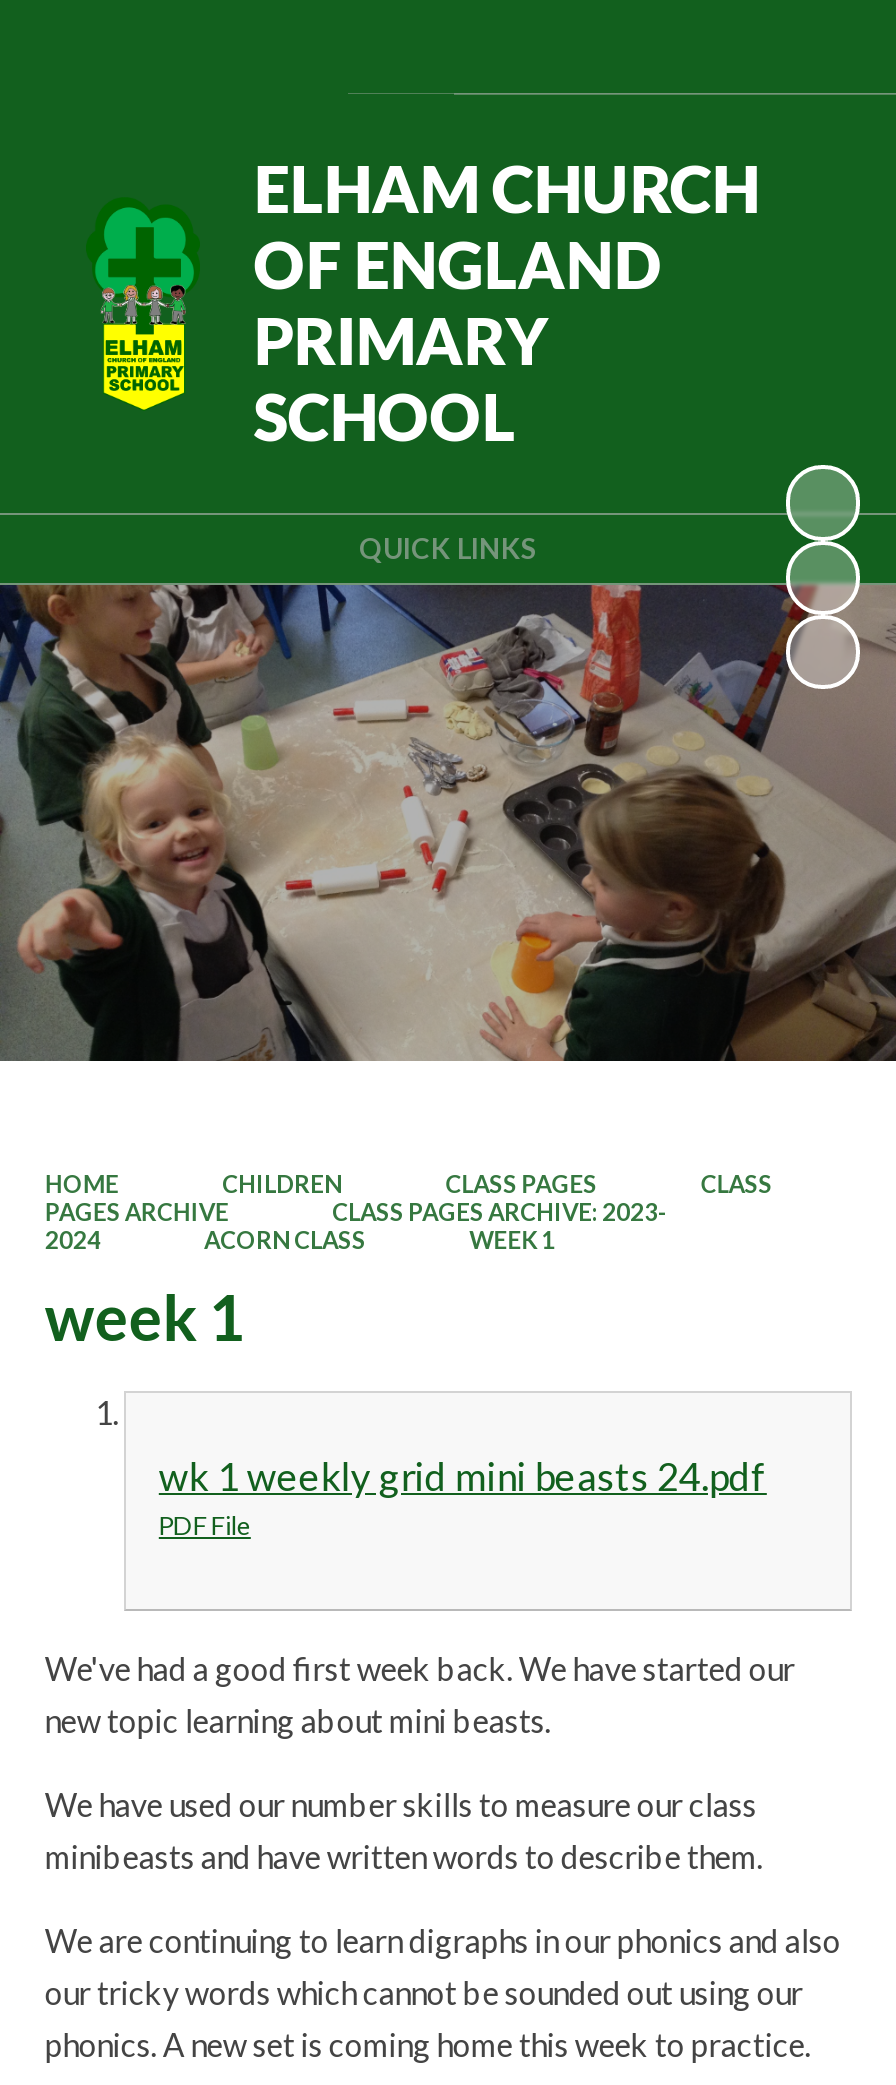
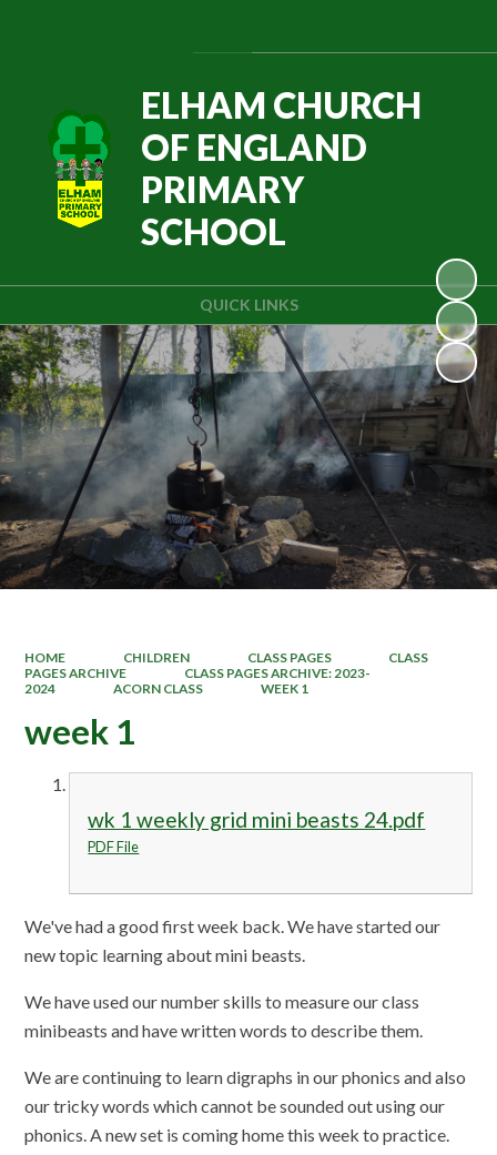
[6,583,890,1063] [image] -> [3,324,494,590] [image]

